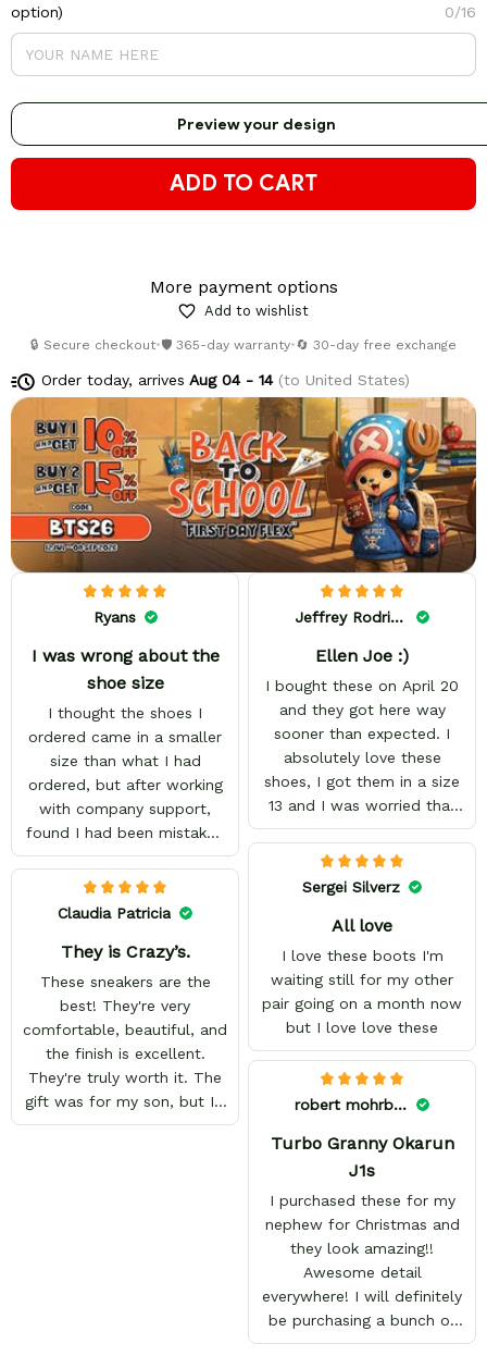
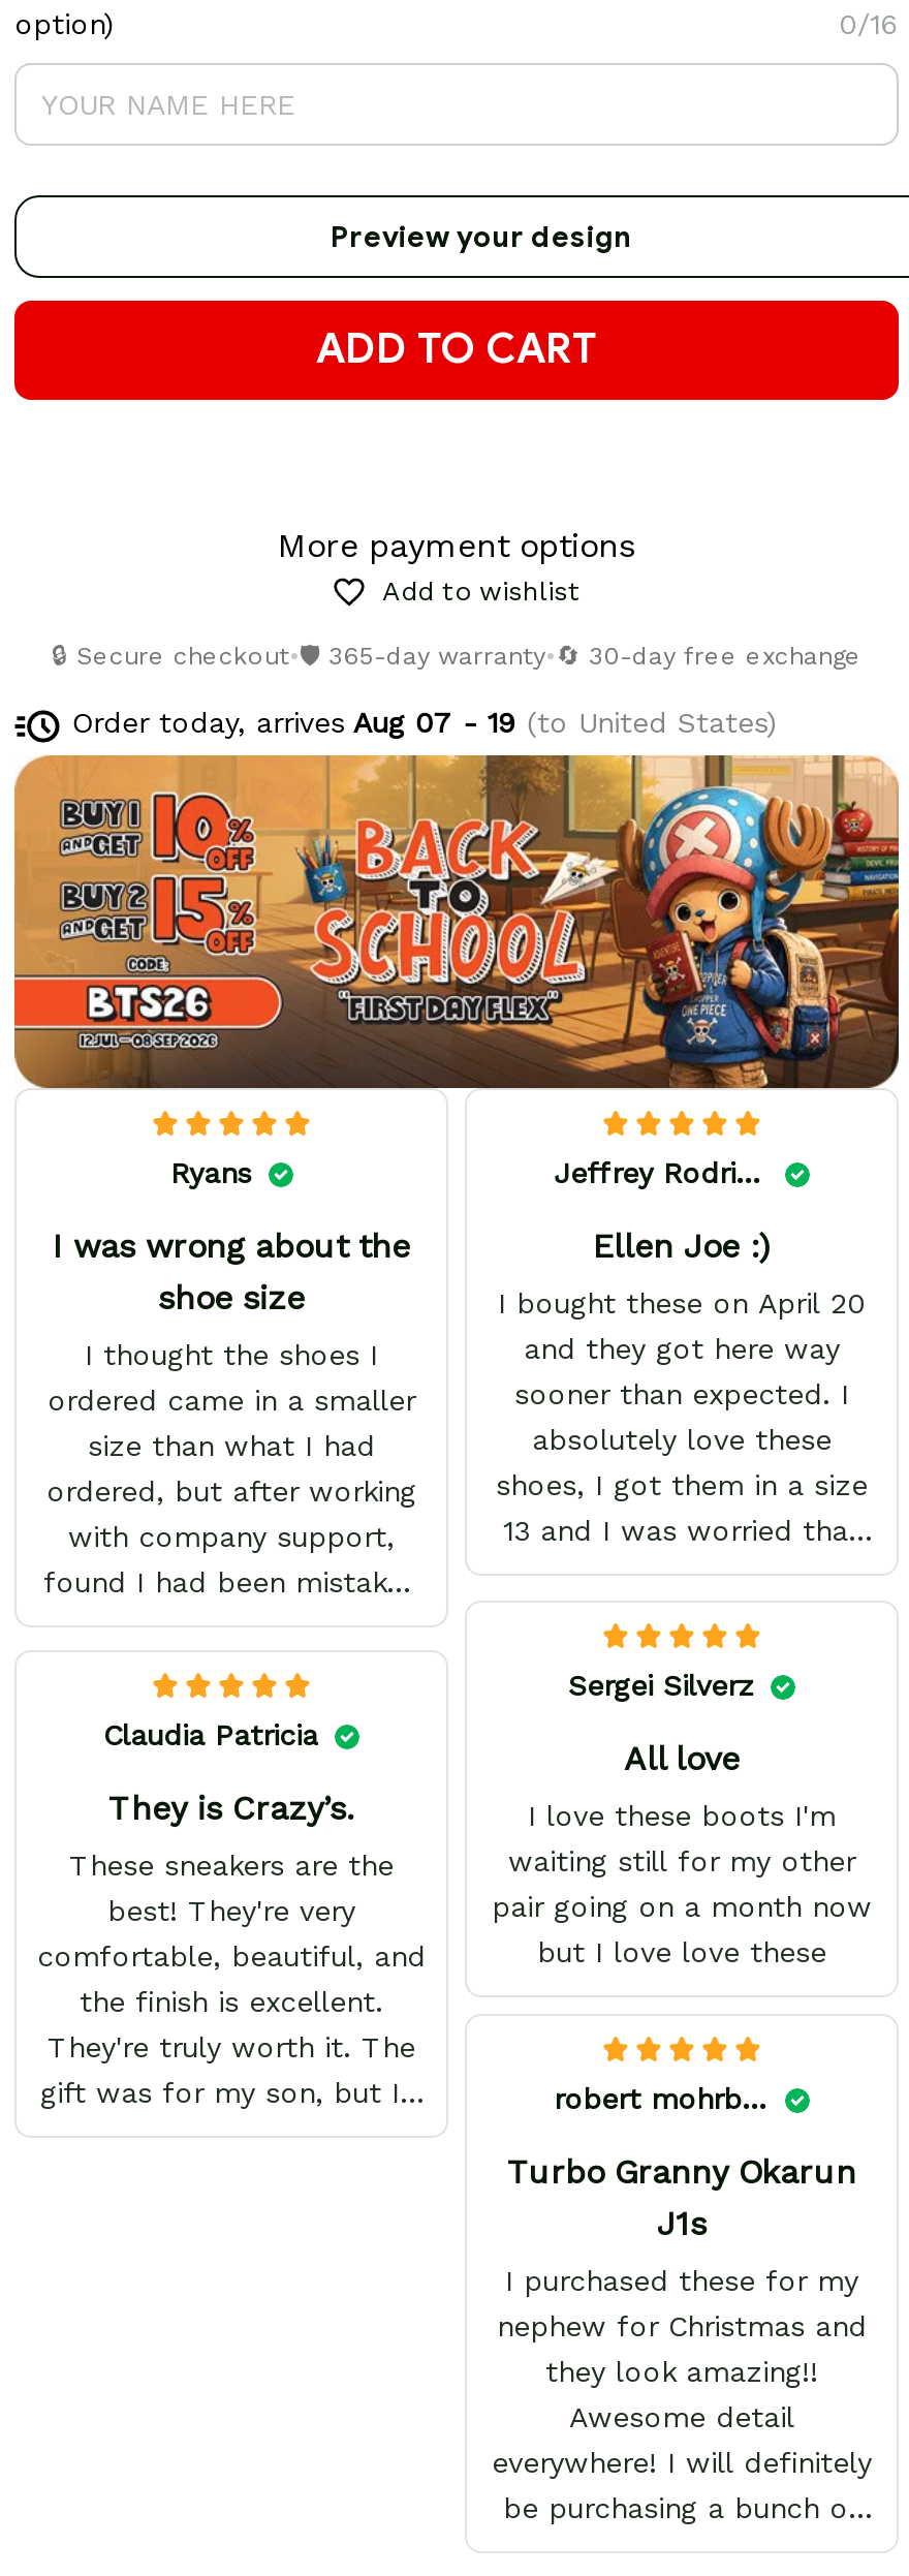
[41,372,410,389] Order today, arrives Aug 04 - 14 (to United States) -> [72,706,776,739] Order today, arrives Aug 07 - 19 (to United States)

